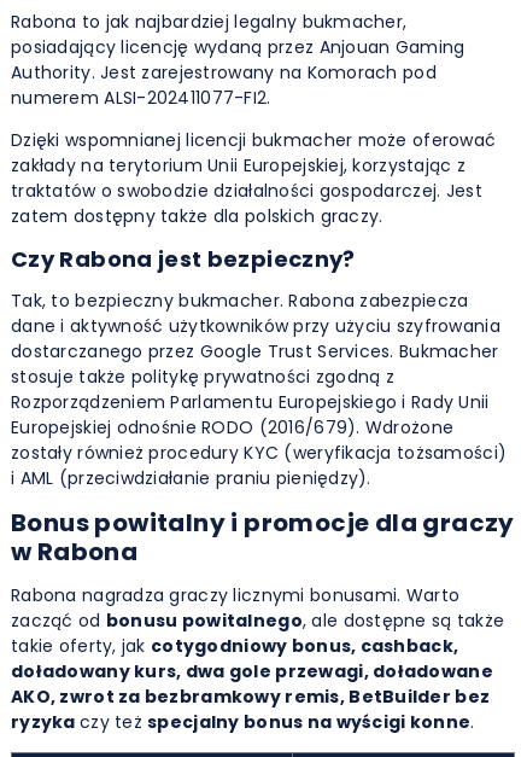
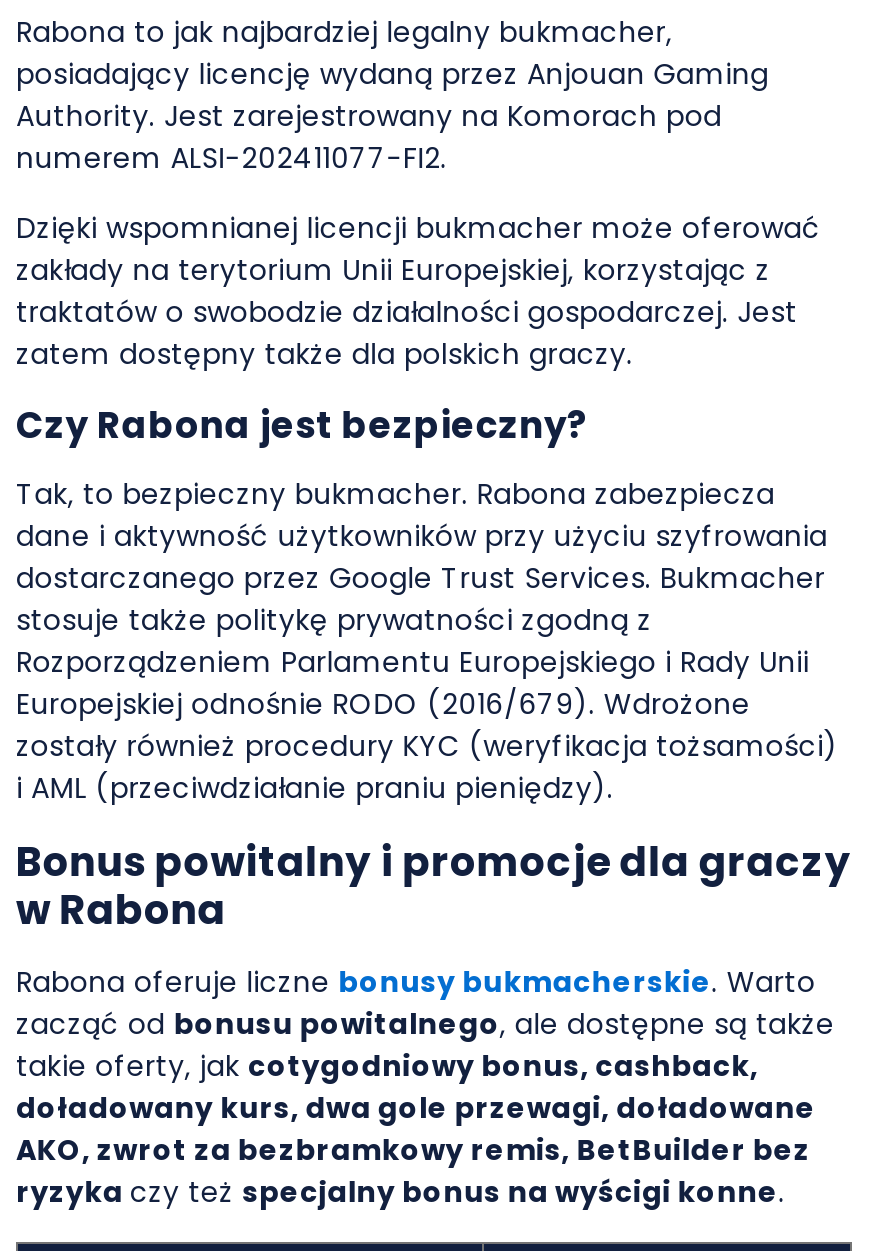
[11,583,460,607] Rabona nagradza graczy licznymi bonusami. Warto -> [16,962,816,1002] Rabona oferuje liczne bonusy bukmacherskie. Warto

